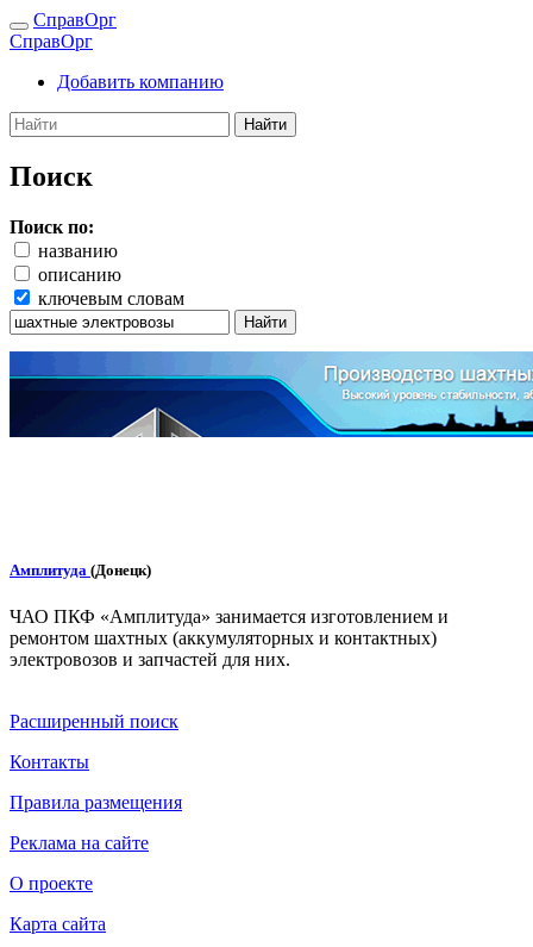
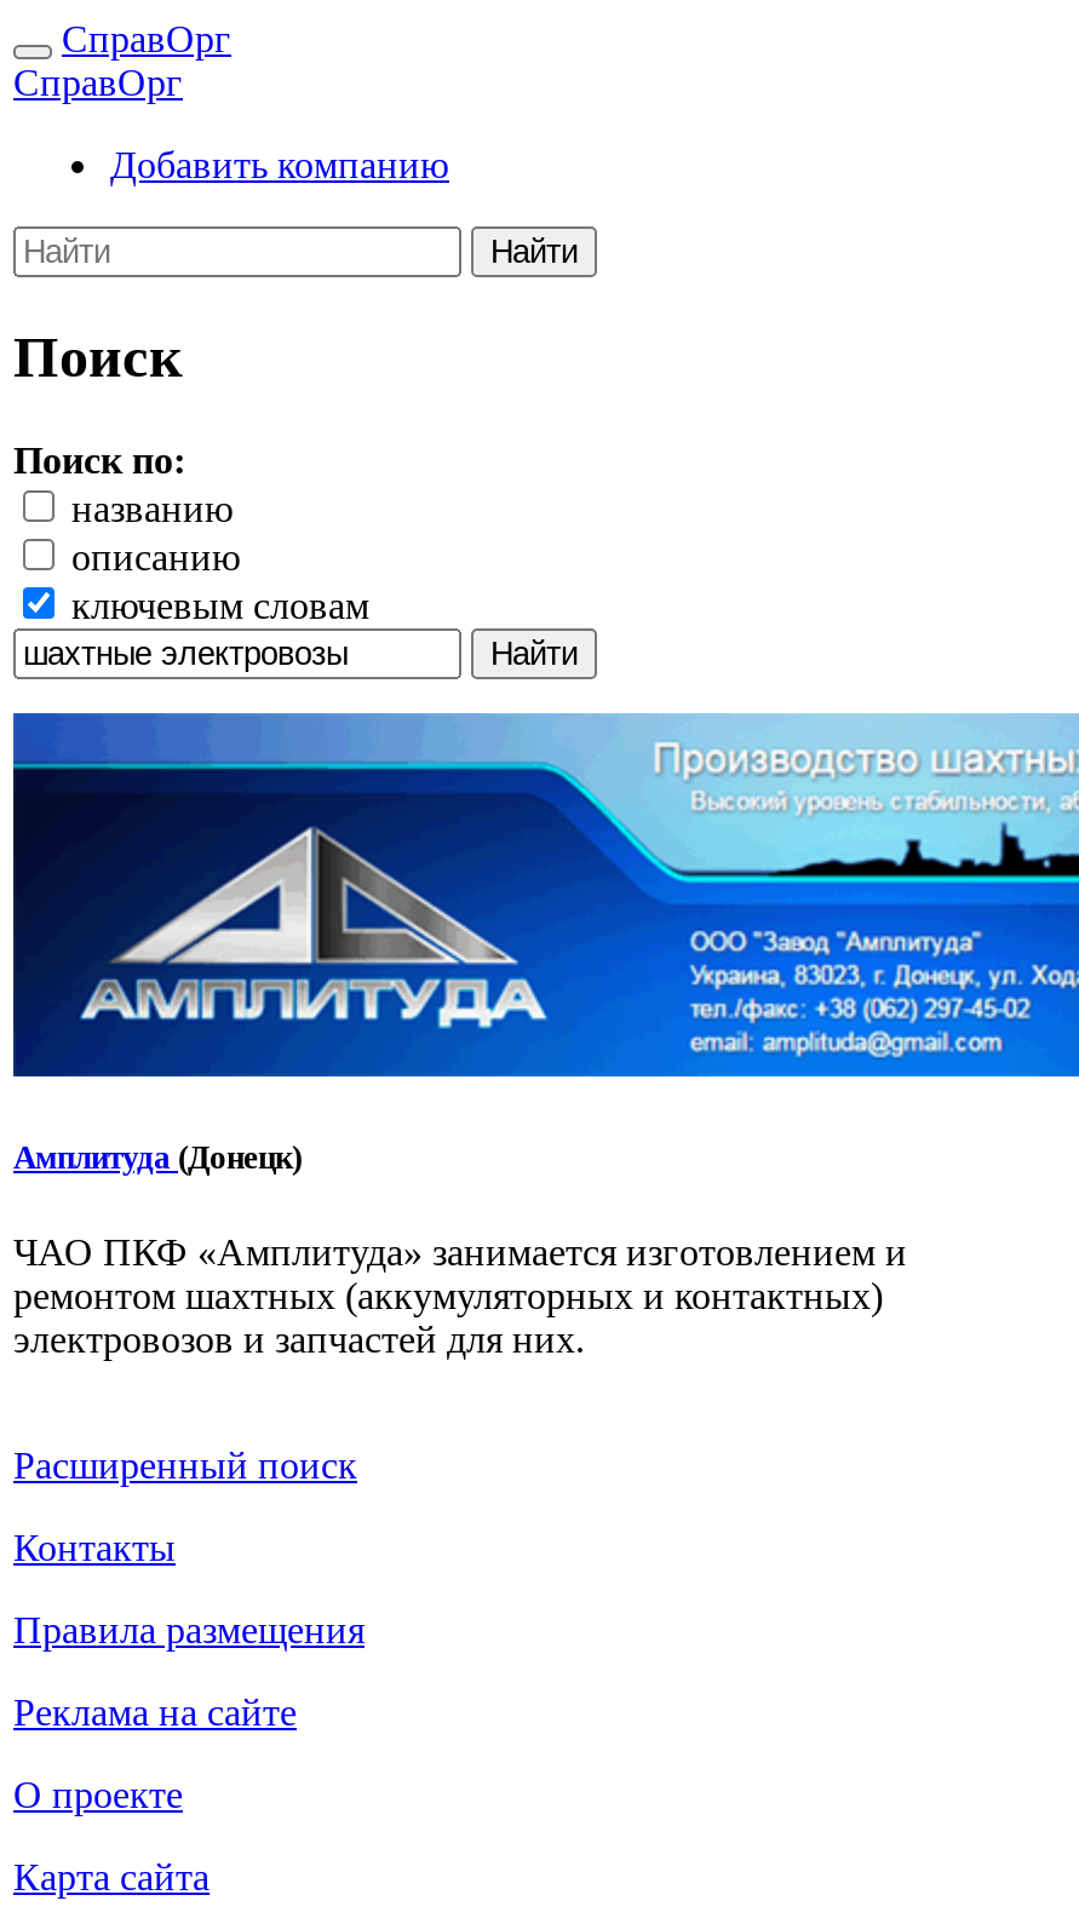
none -> [11,885,1072,1079] [image]

